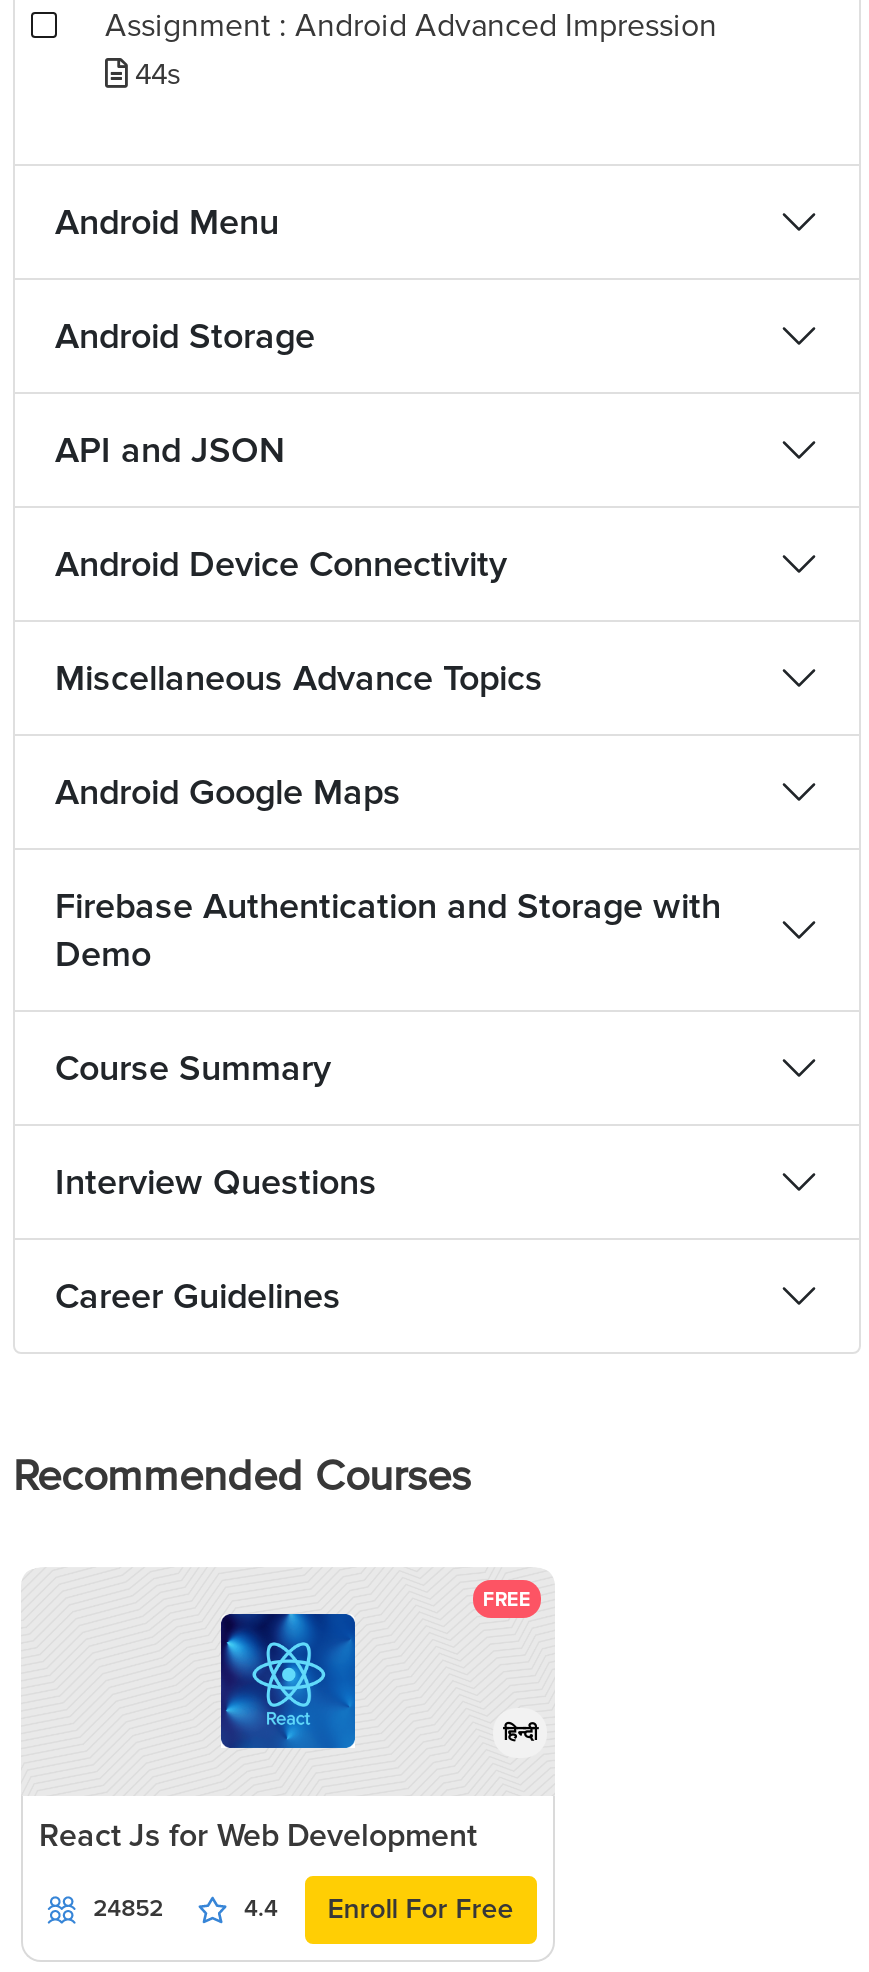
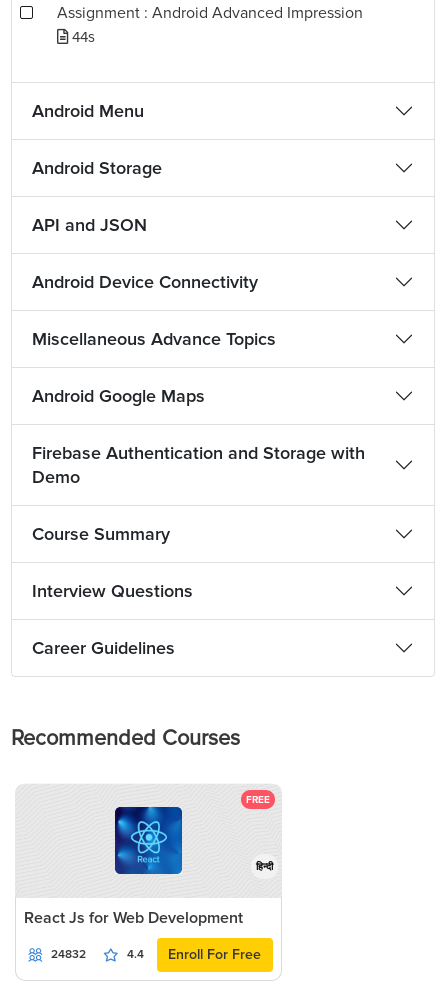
[93,1893,163,1923] 24852 -> [51,947,86,962] 24832

